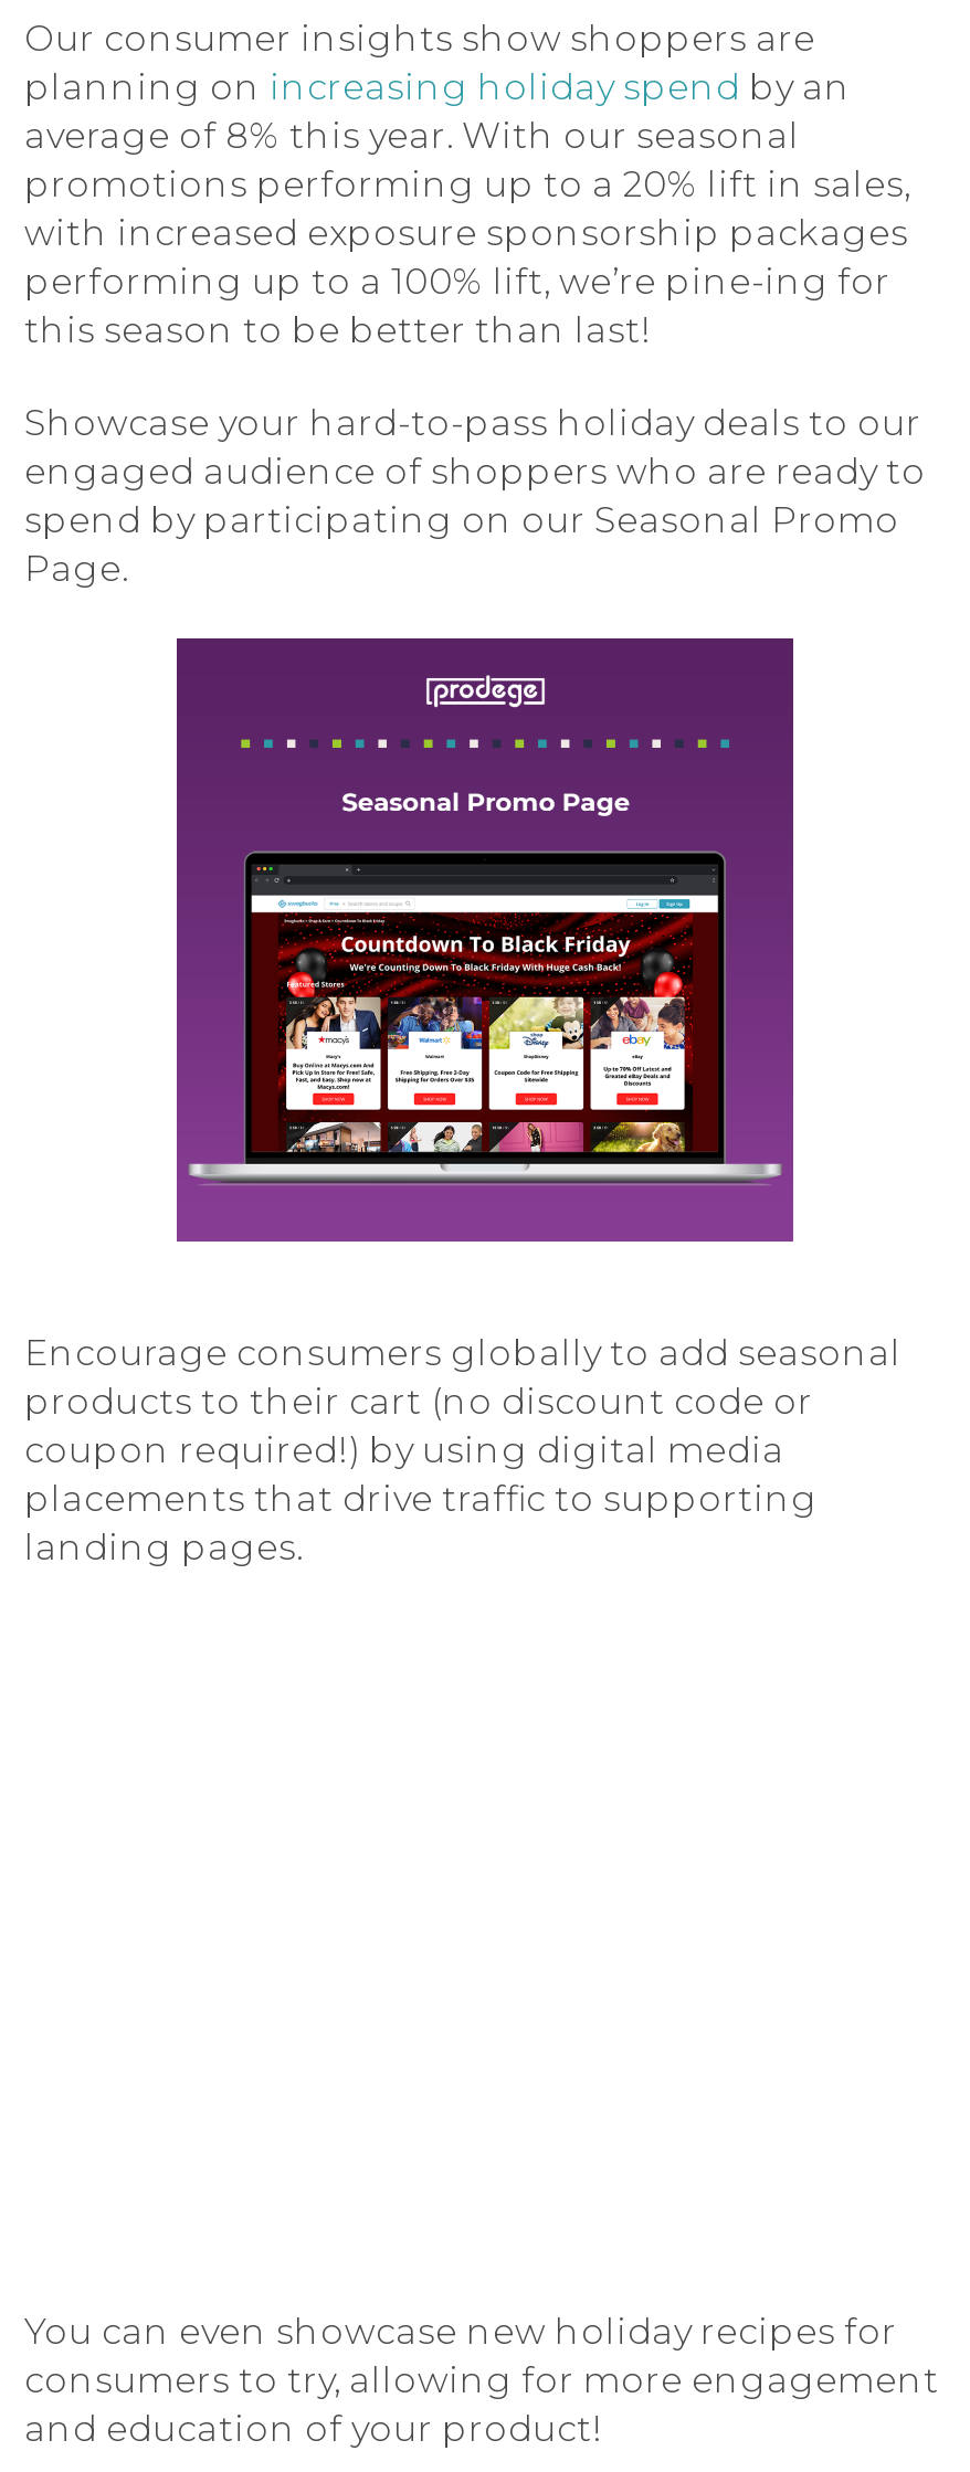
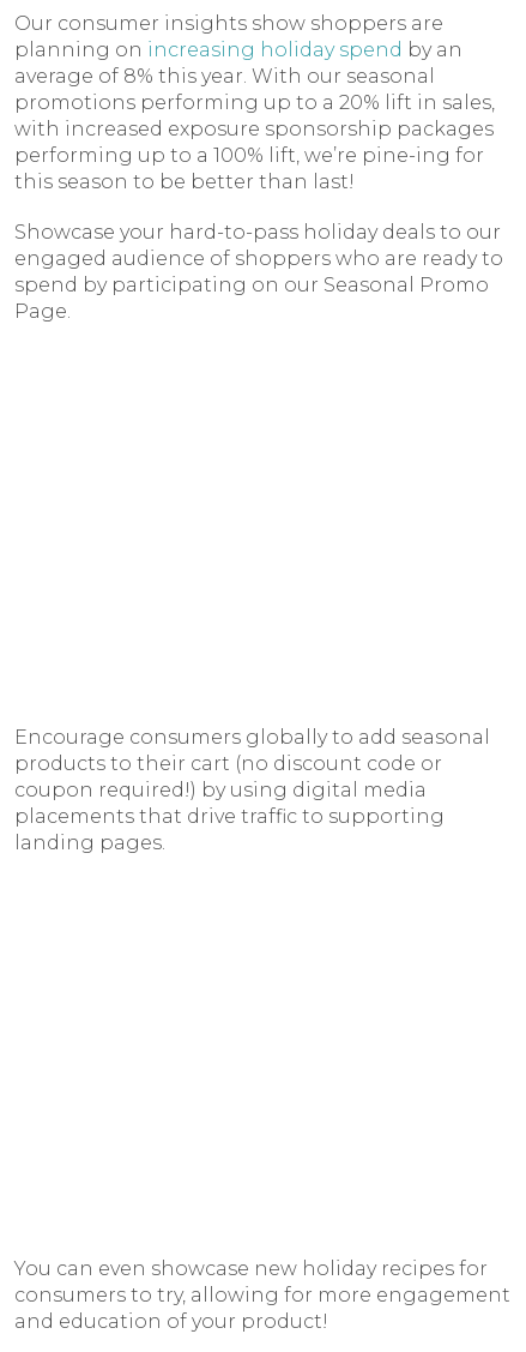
[175,636,795,1244] [image] -> none

